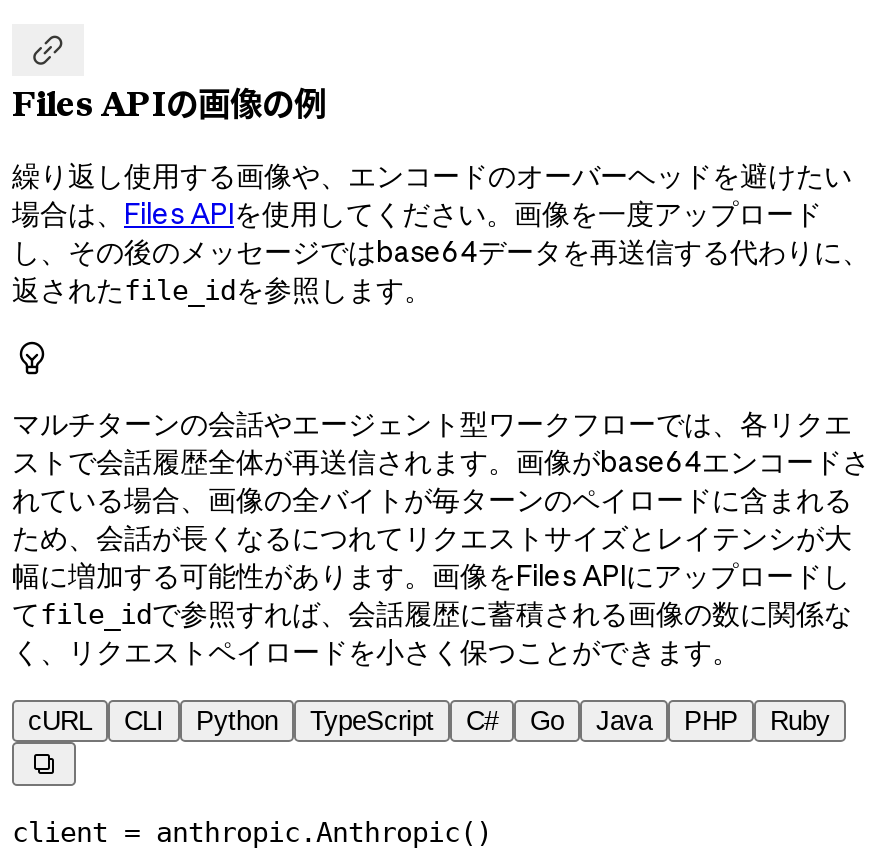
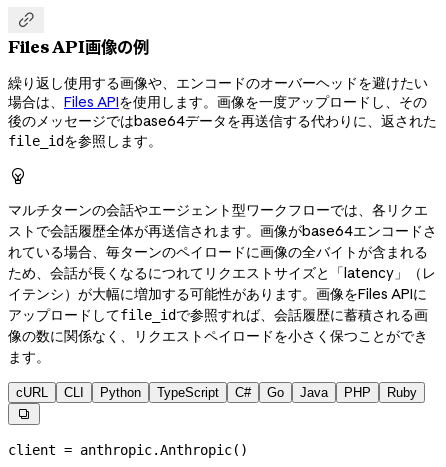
[12,83,326,123] Files APIの画像の例 -> [8,37,149,57] Files API画像の例
[12,196,870,308] 場合は、Files APIを使用してください。画像を一度アップロード | し、その後のメッセージではbase64データを再送信する代わりに、 | 返されたfile_idを参照します。 -> [8,93,437,150] 場合は、Files APIを使用します。画像を一度アップロードし、その | 後のメッセージではbase64データを再送信する代わりに、返された | file_idを参照します。
[12,482,852,670] れている場合、画像の全バイトが毎ターンのペイロードに含まれる | ため、会話が長くなるにつれてリクエストサイズとレイテンシが大 | 幅に増加する可能性があります。画像をFiles APIにアップロードし | てfile_idで参照すれば、会話履歴に蓄積される画像の数に関係な | く、リクエストペイロードを小さく保つことができます。 -> [8,243,436,366] れている場合、毎ターンのペイロードに画像の全バイトが含まれる | ため、会話が長くなるにつれてリクエストサイズと「latency」（レ | イテンシ）が大幅に増加する可能性があります。画像をFiles APIに | アップロードしてfile_idで参照すれば、会話履歴に蓄積される画 | 像の数に関係なく、リクエストペイロードを小さく保つことができ | ます。

